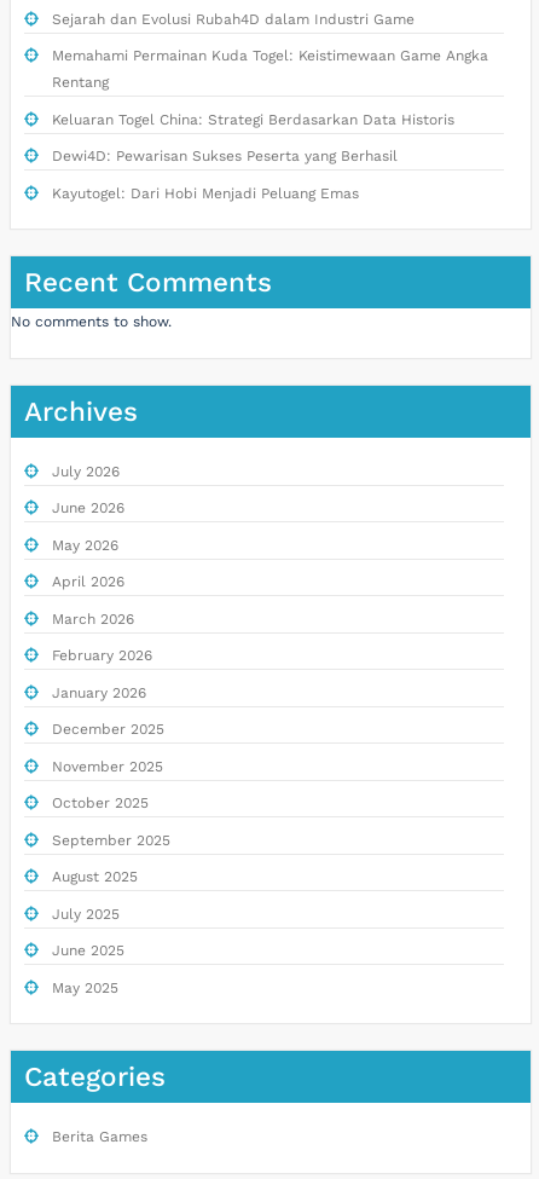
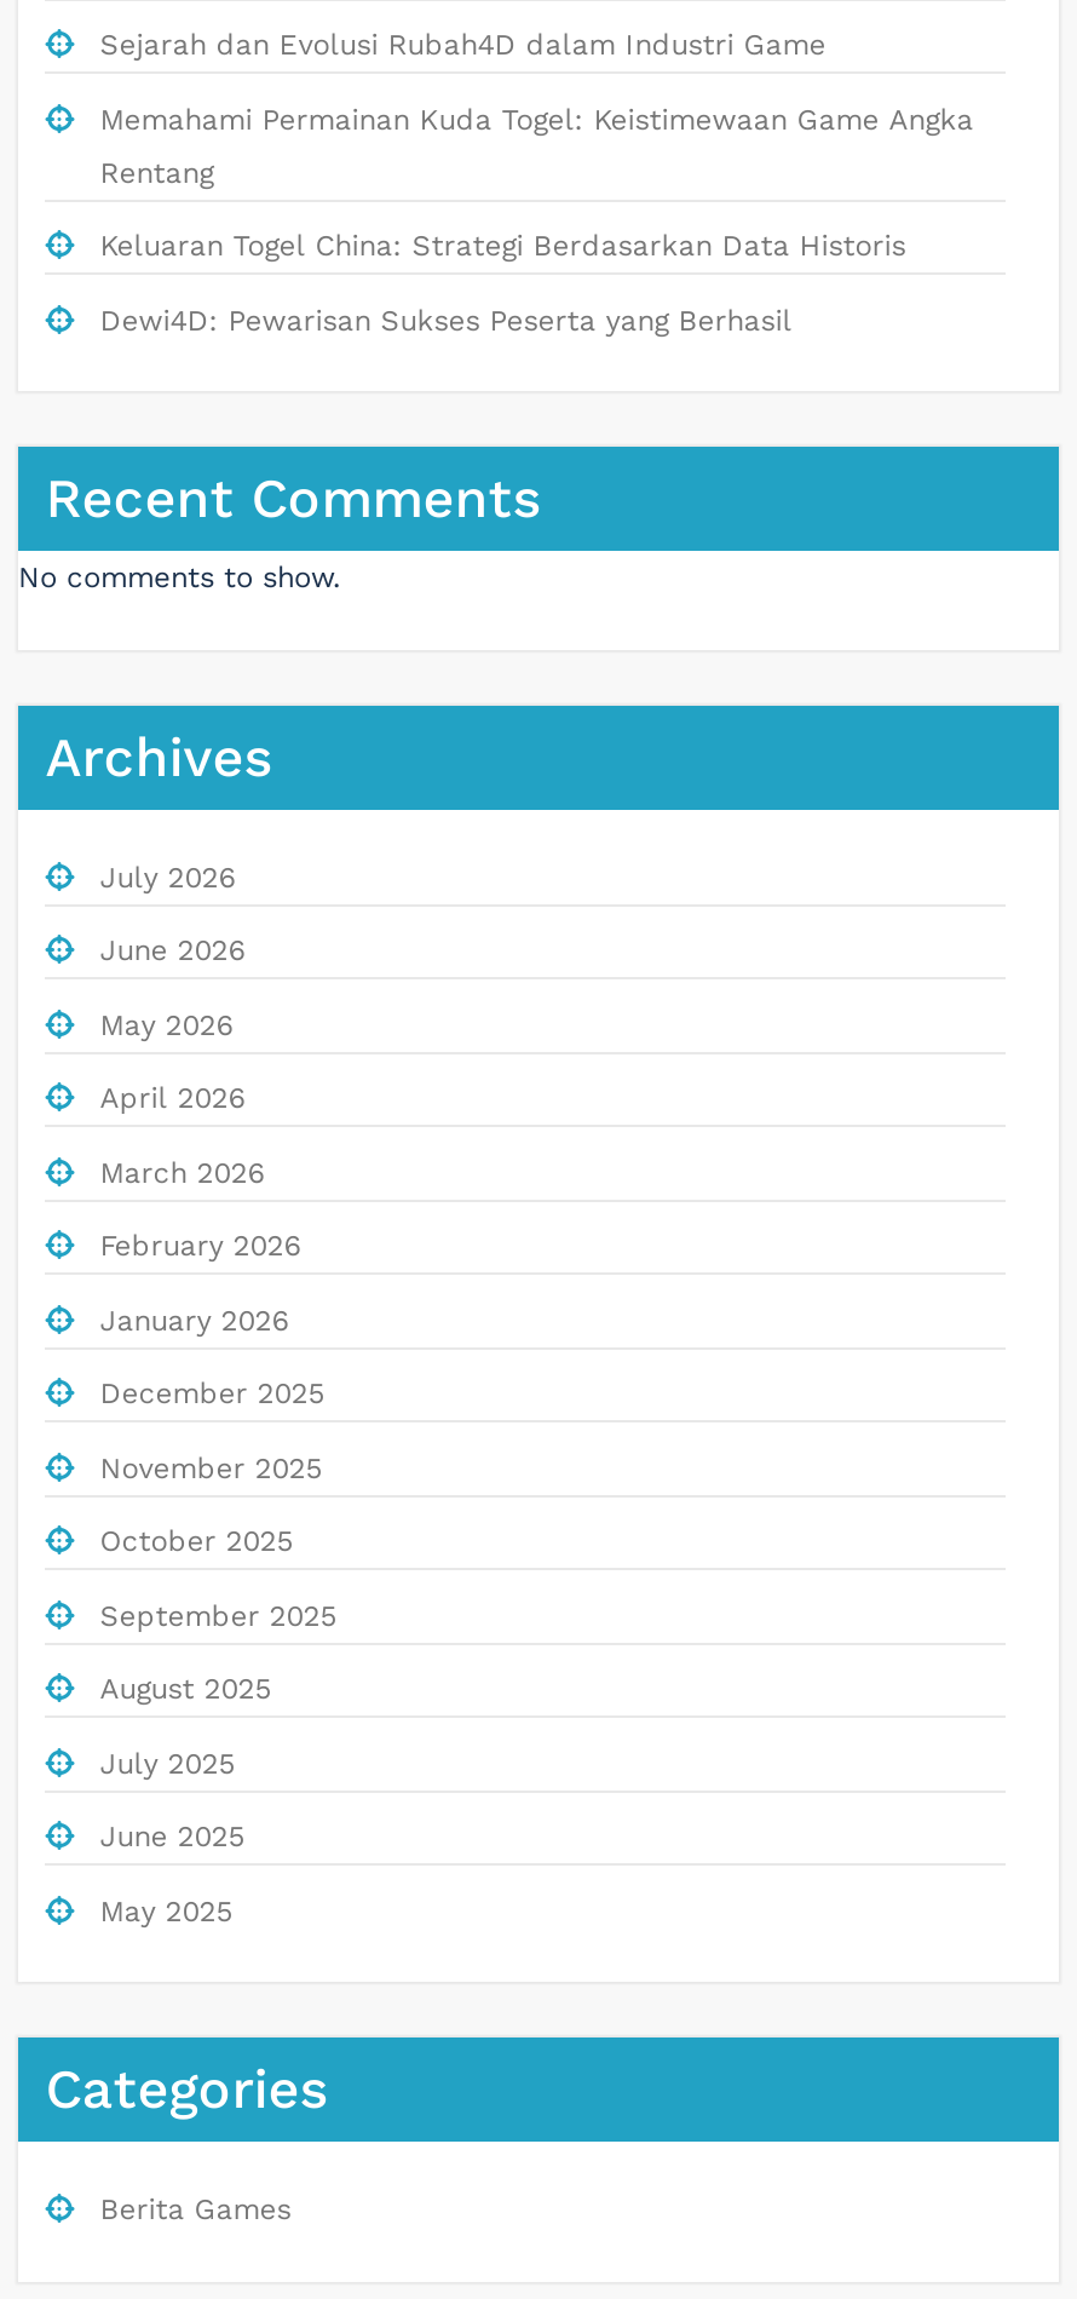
[52,185,359,201] Kayutogel: Dari Hobi Menjadi Peluang Emas -> none

